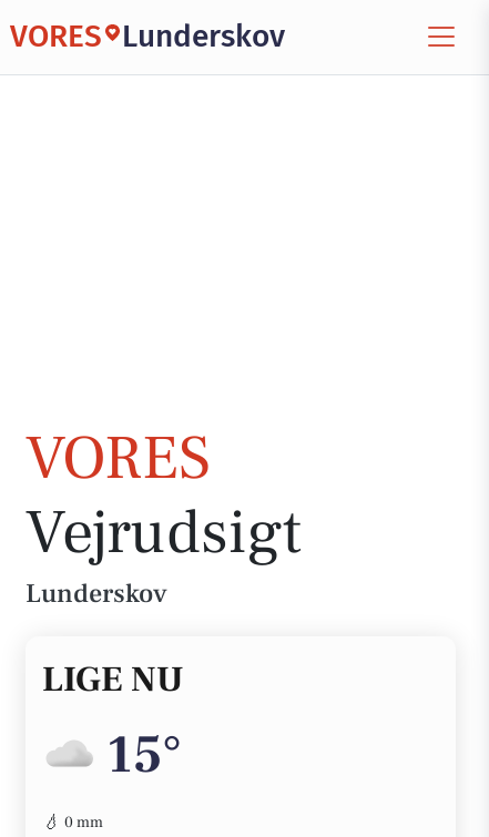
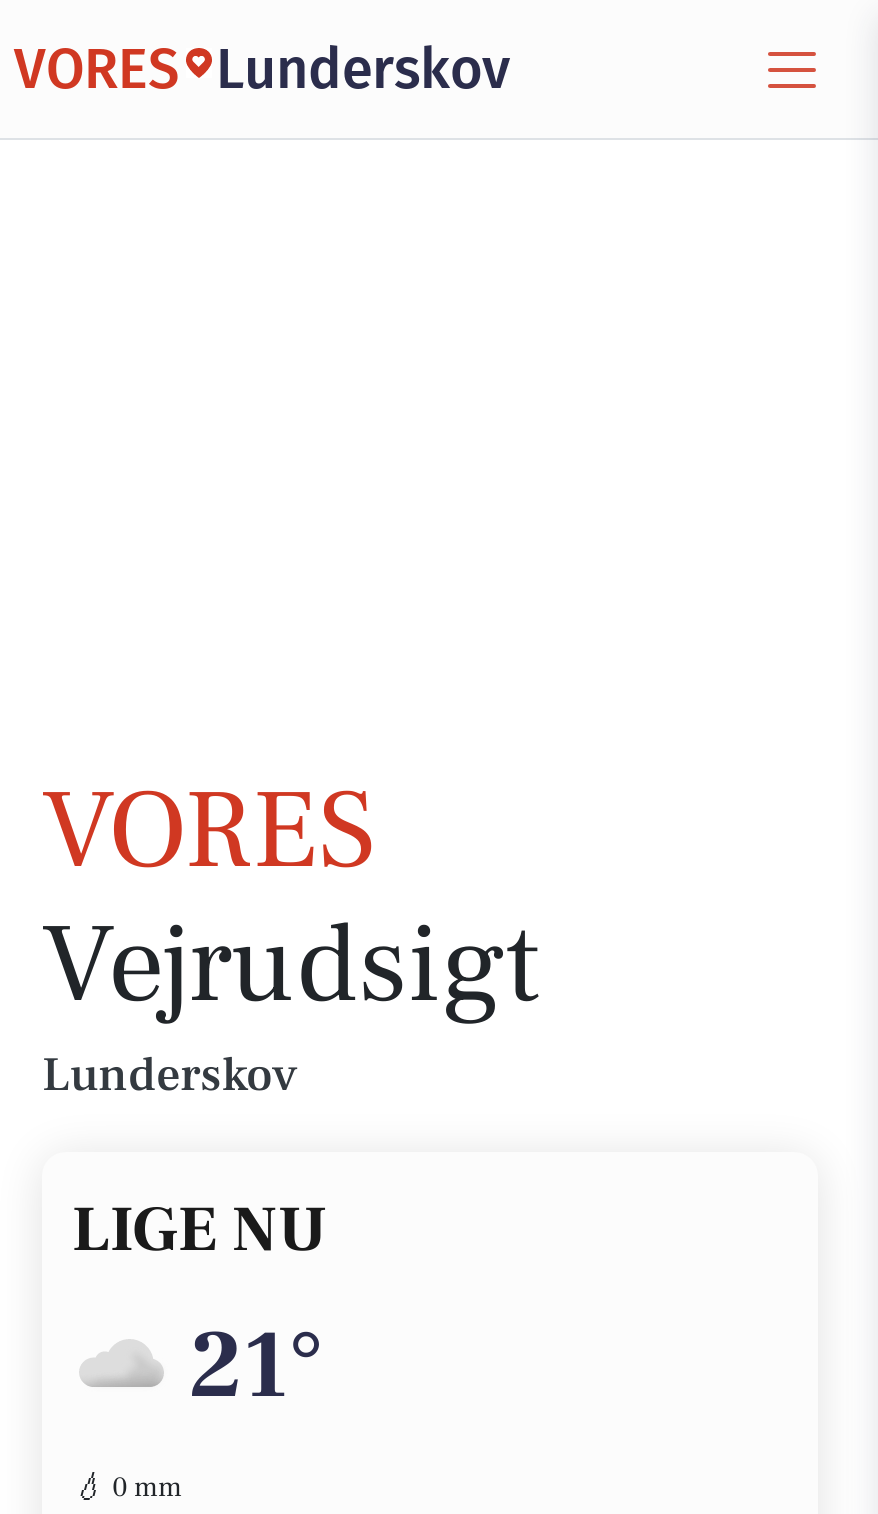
[106,721,181,789] 15° -> [188,1304,322,1428] 21°

